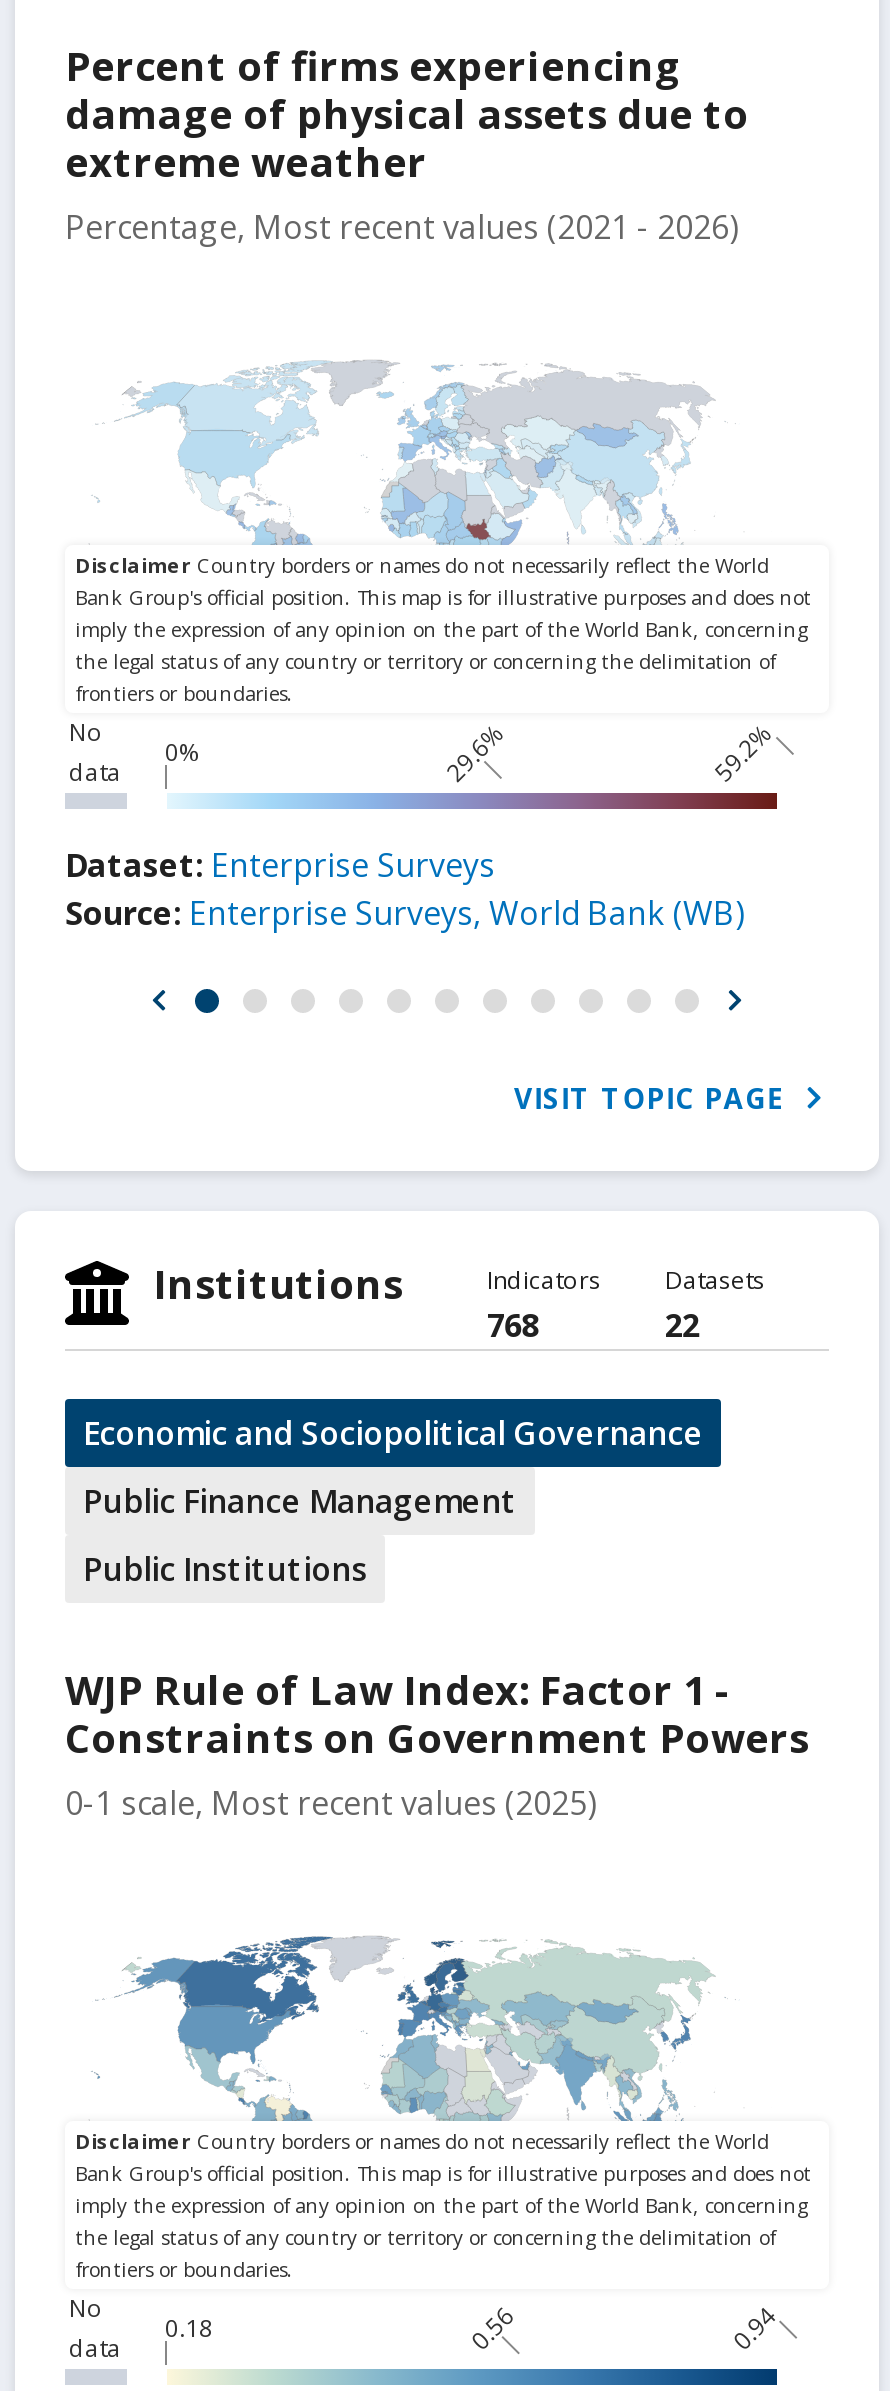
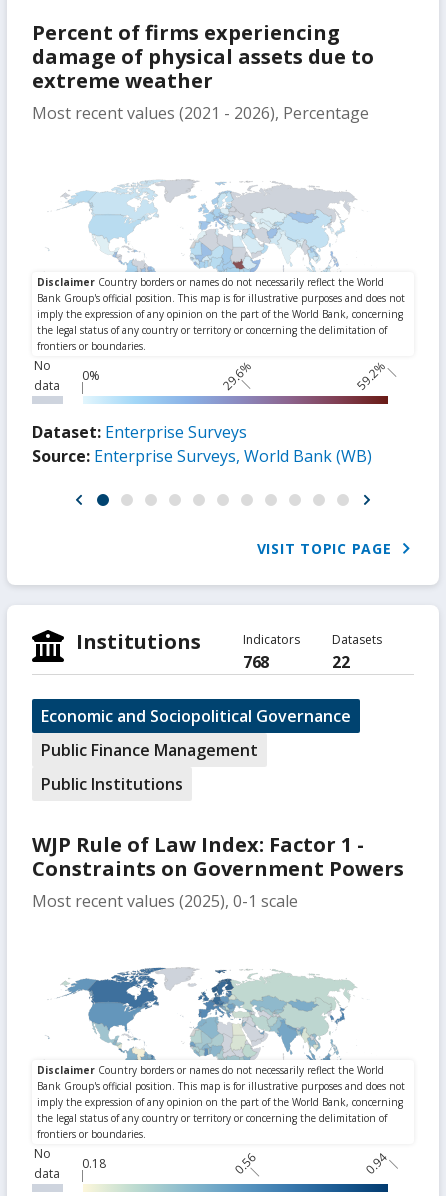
[65,205,739,249] Percentage, Most recent values (2021 - 2026) -> [32,102,369,124] Most recent values (2021 - 2026), Percentage
[65,1781,597,1825] 0-1 scale, Most recent values (2025) -> [32,890,298,912] Most recent values (2025), 0-1 scale

